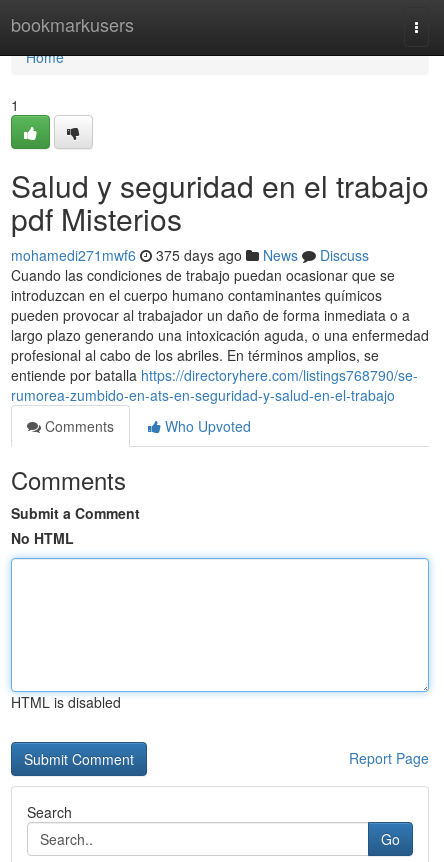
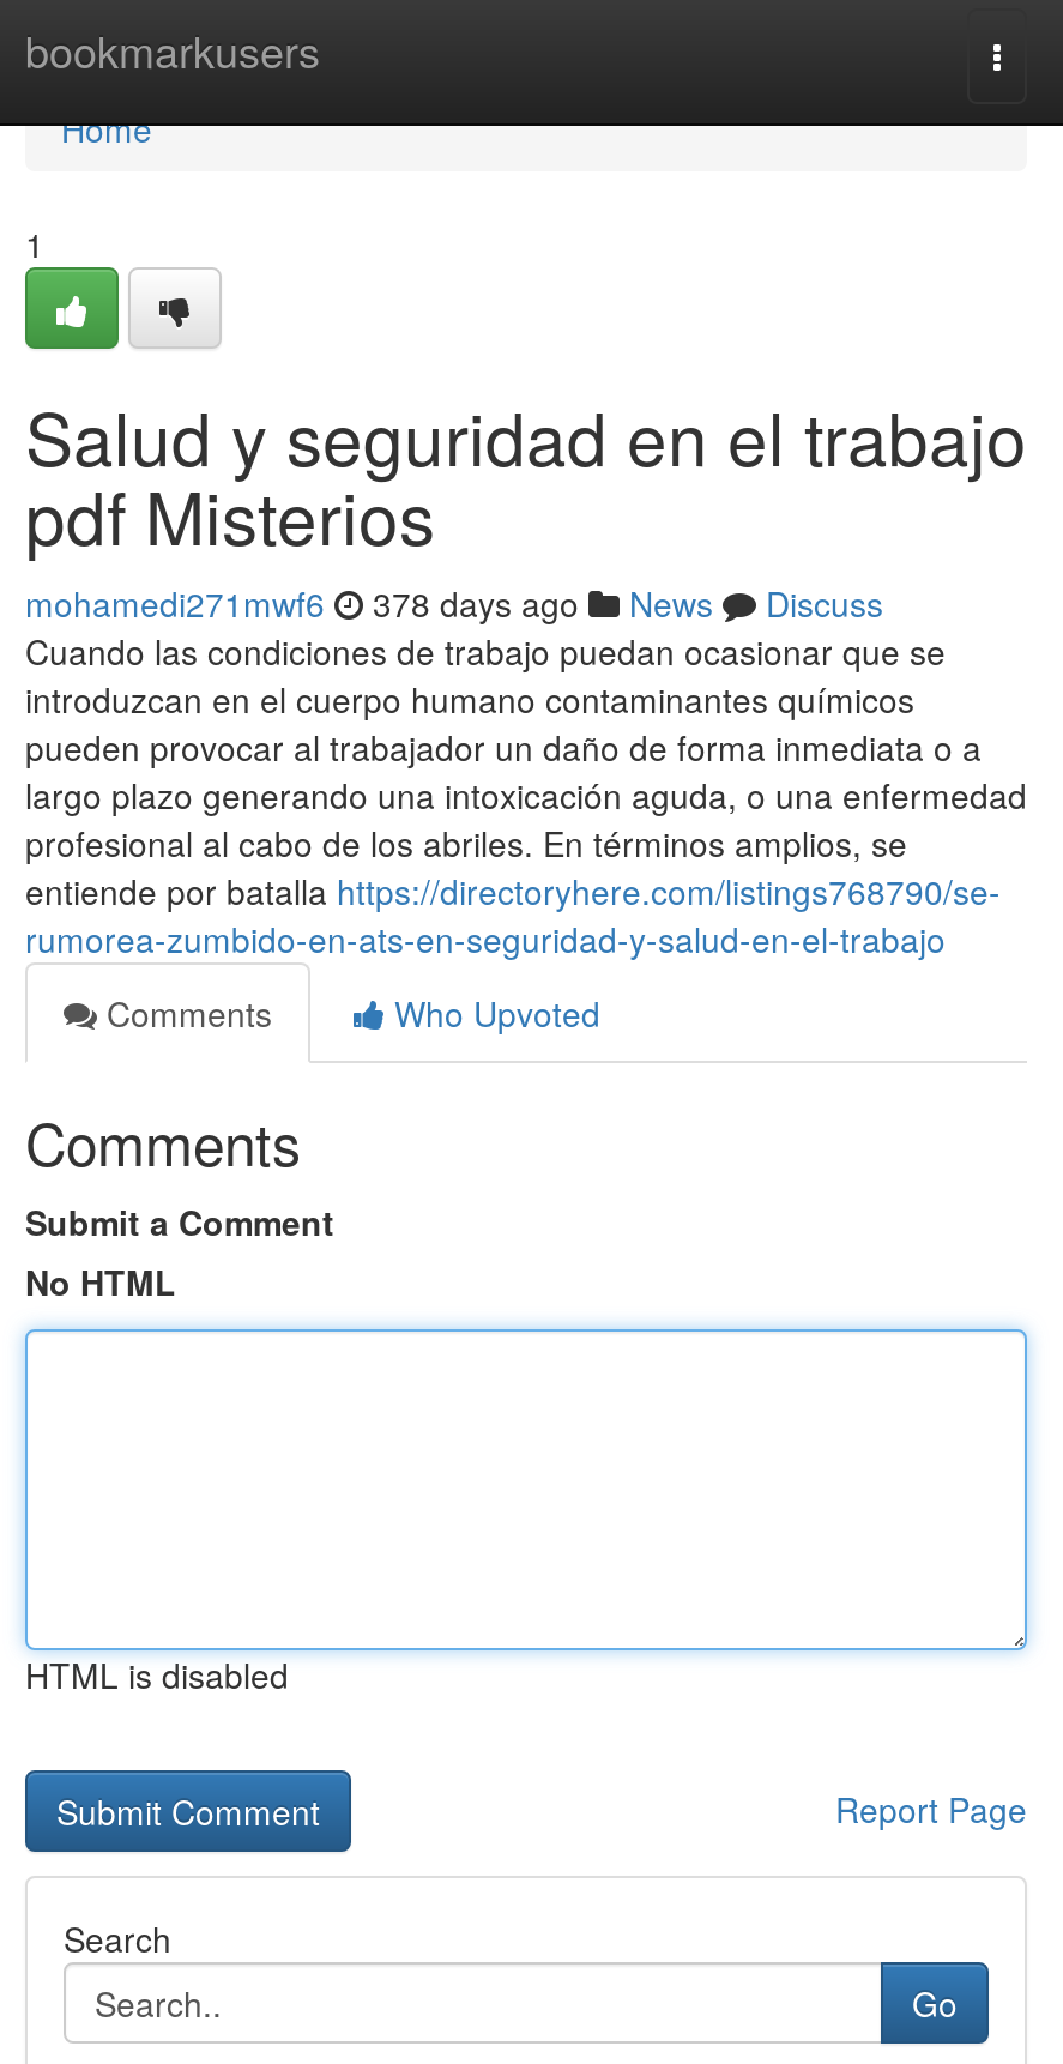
[11,245,369,265] mohamedi271mwf6 375 days ago News Discuss -> [25,579,883,627] mohamedi271mwf6 378 days ago News Discuss

